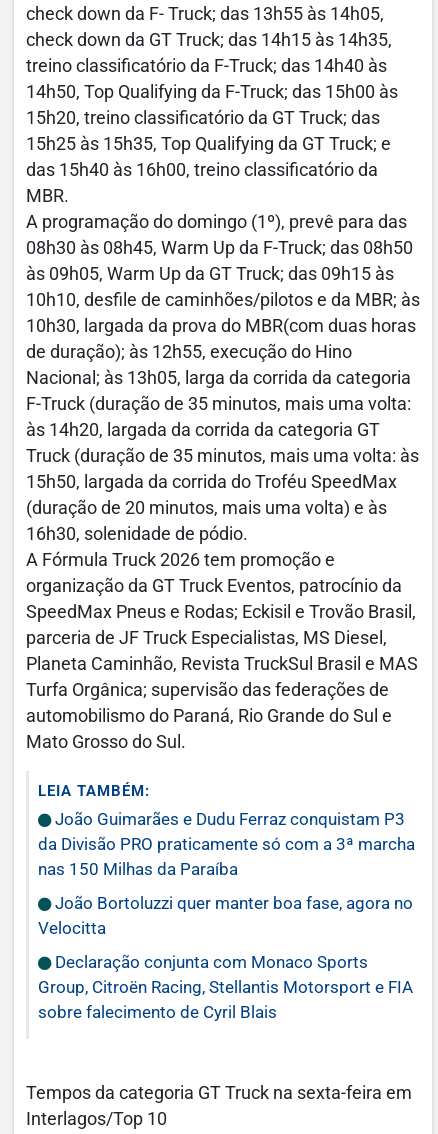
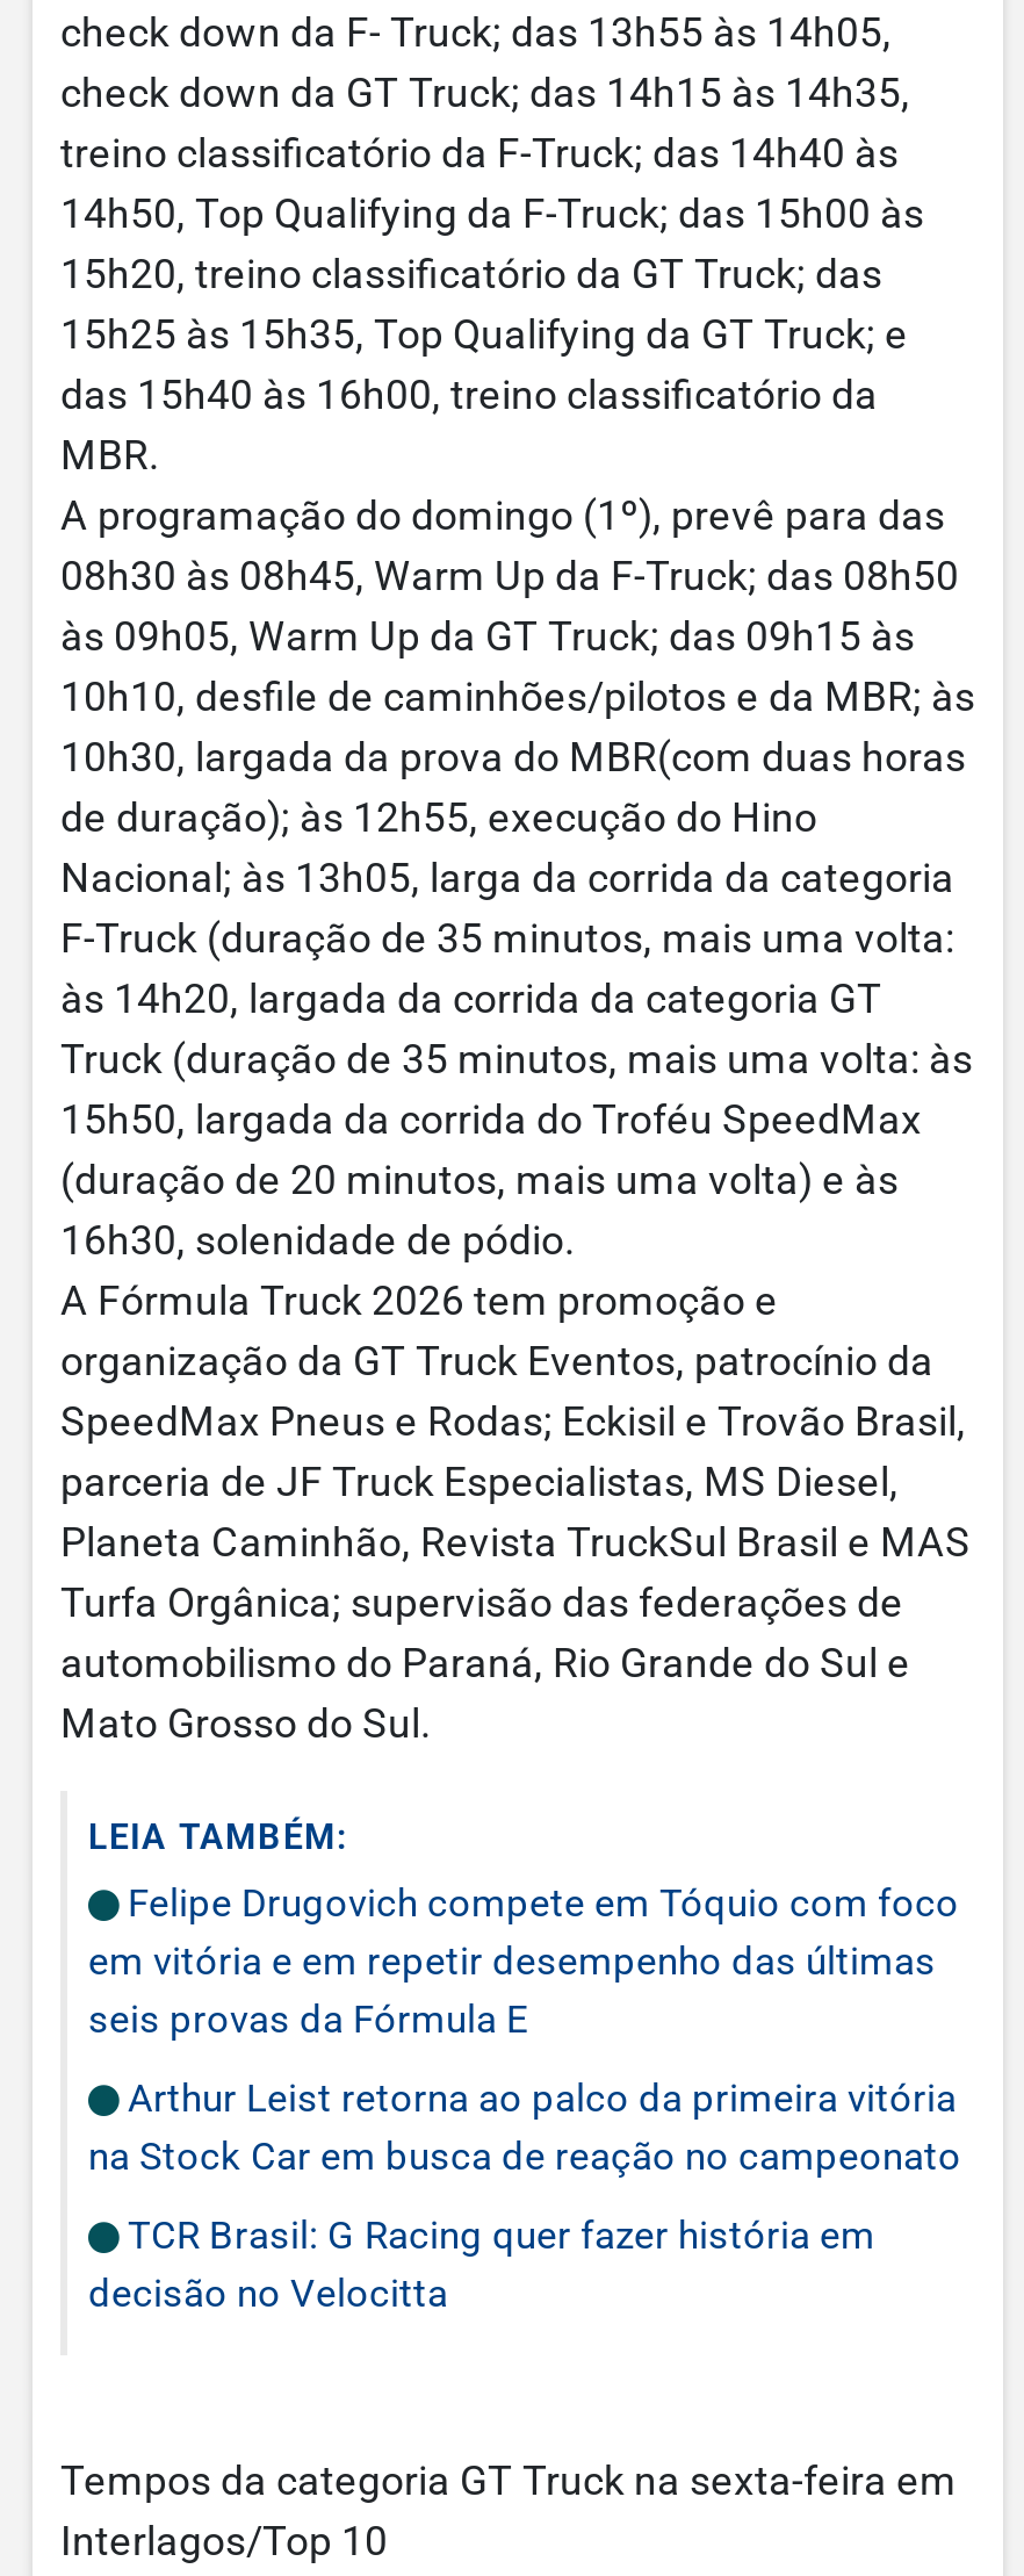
[38,809,415,879] João Guimarães e Dudu Ferraz conquistam P3 | da Divisão PRO praticamente só com a 3ª marcha | nas 150 Milhas da Paraíba -> [88,1880,959,2043] Felipe Drugovich compete em Tóquio com foco | em vitória e em repetir desempenho das últimas | seis provas da Fórmula E
[38,893,413,938] João Bortoluzzi quer manter boa fase, agora no | Velocitta -> [88,2075,961,2180] Arthur Leist retorna ao palco da primeira vitória | na Stock Car em busca de reação no campeonato
[38,952,413,1022] Declaração conjunta com Monaco Sports | Group, Citroën Racing, Stellantis Motorsport e FIA | sobre falecimento de Cyril Blais -> [88,2212,875,2317] TCR Brasil: G Racing quer fazer história em | decisão no Velocitta

